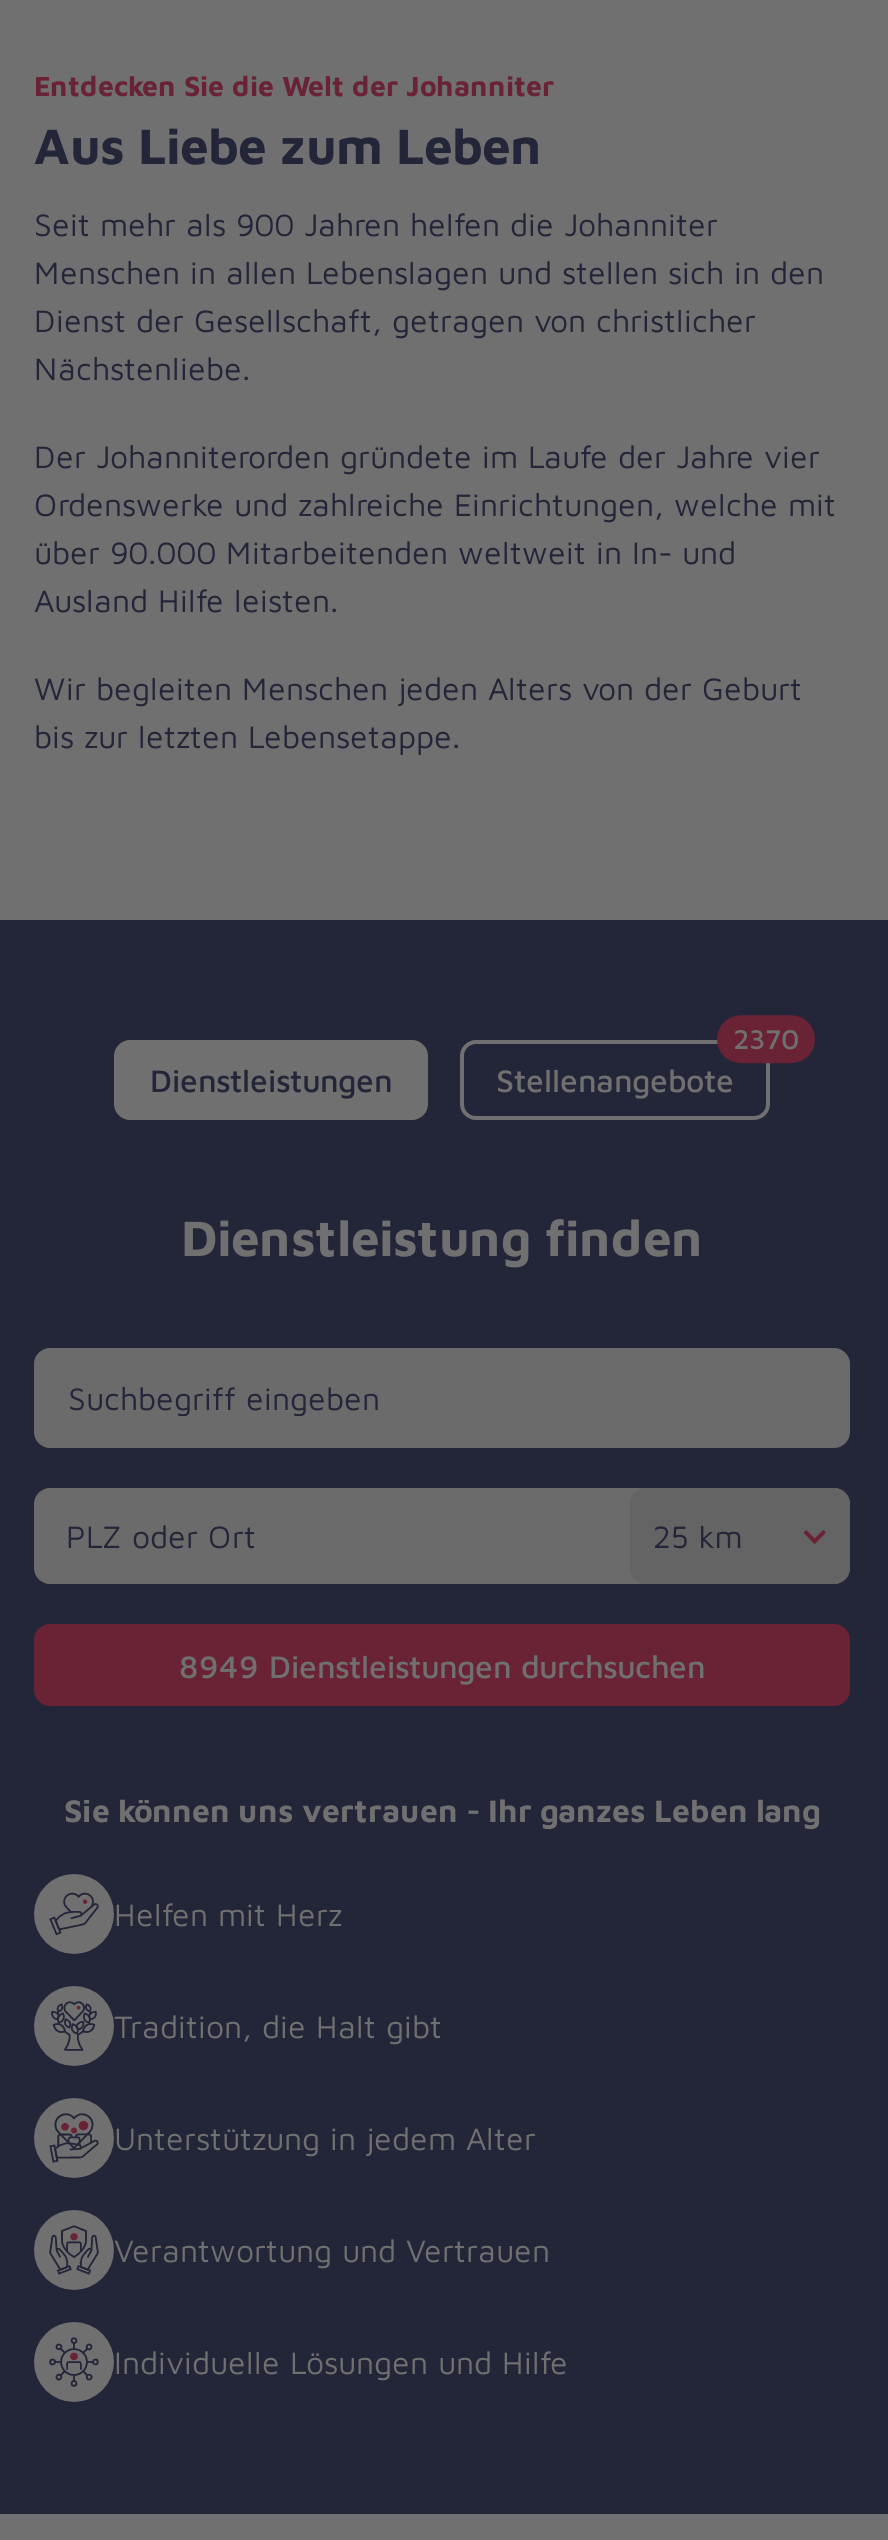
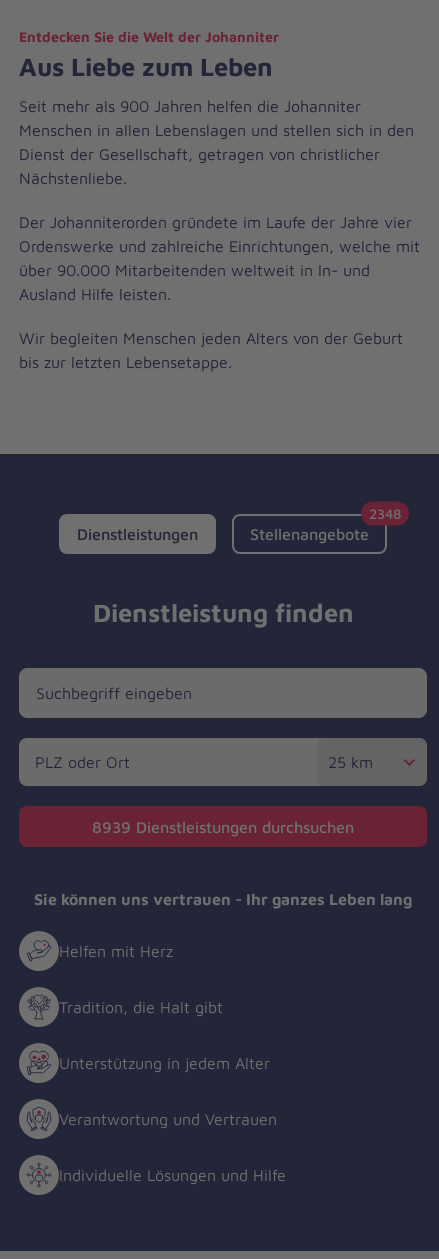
[733,1020,799,1054] 2370 -> [369,504,401,521] 2348
[179,1647,705,1683] 8949 Dienstleistungen durchsuchen -> [92,818,354,836] 8939 Dienstleistungen durchsuchen

